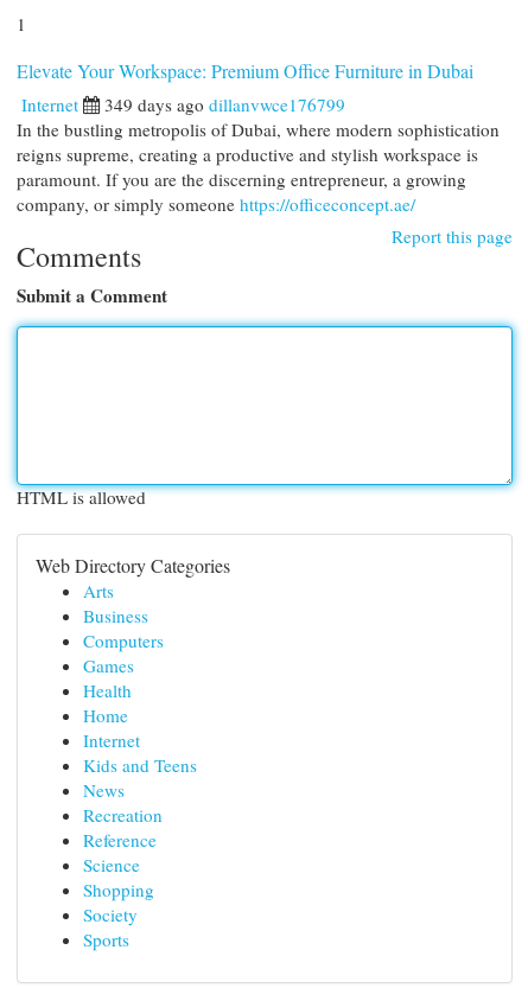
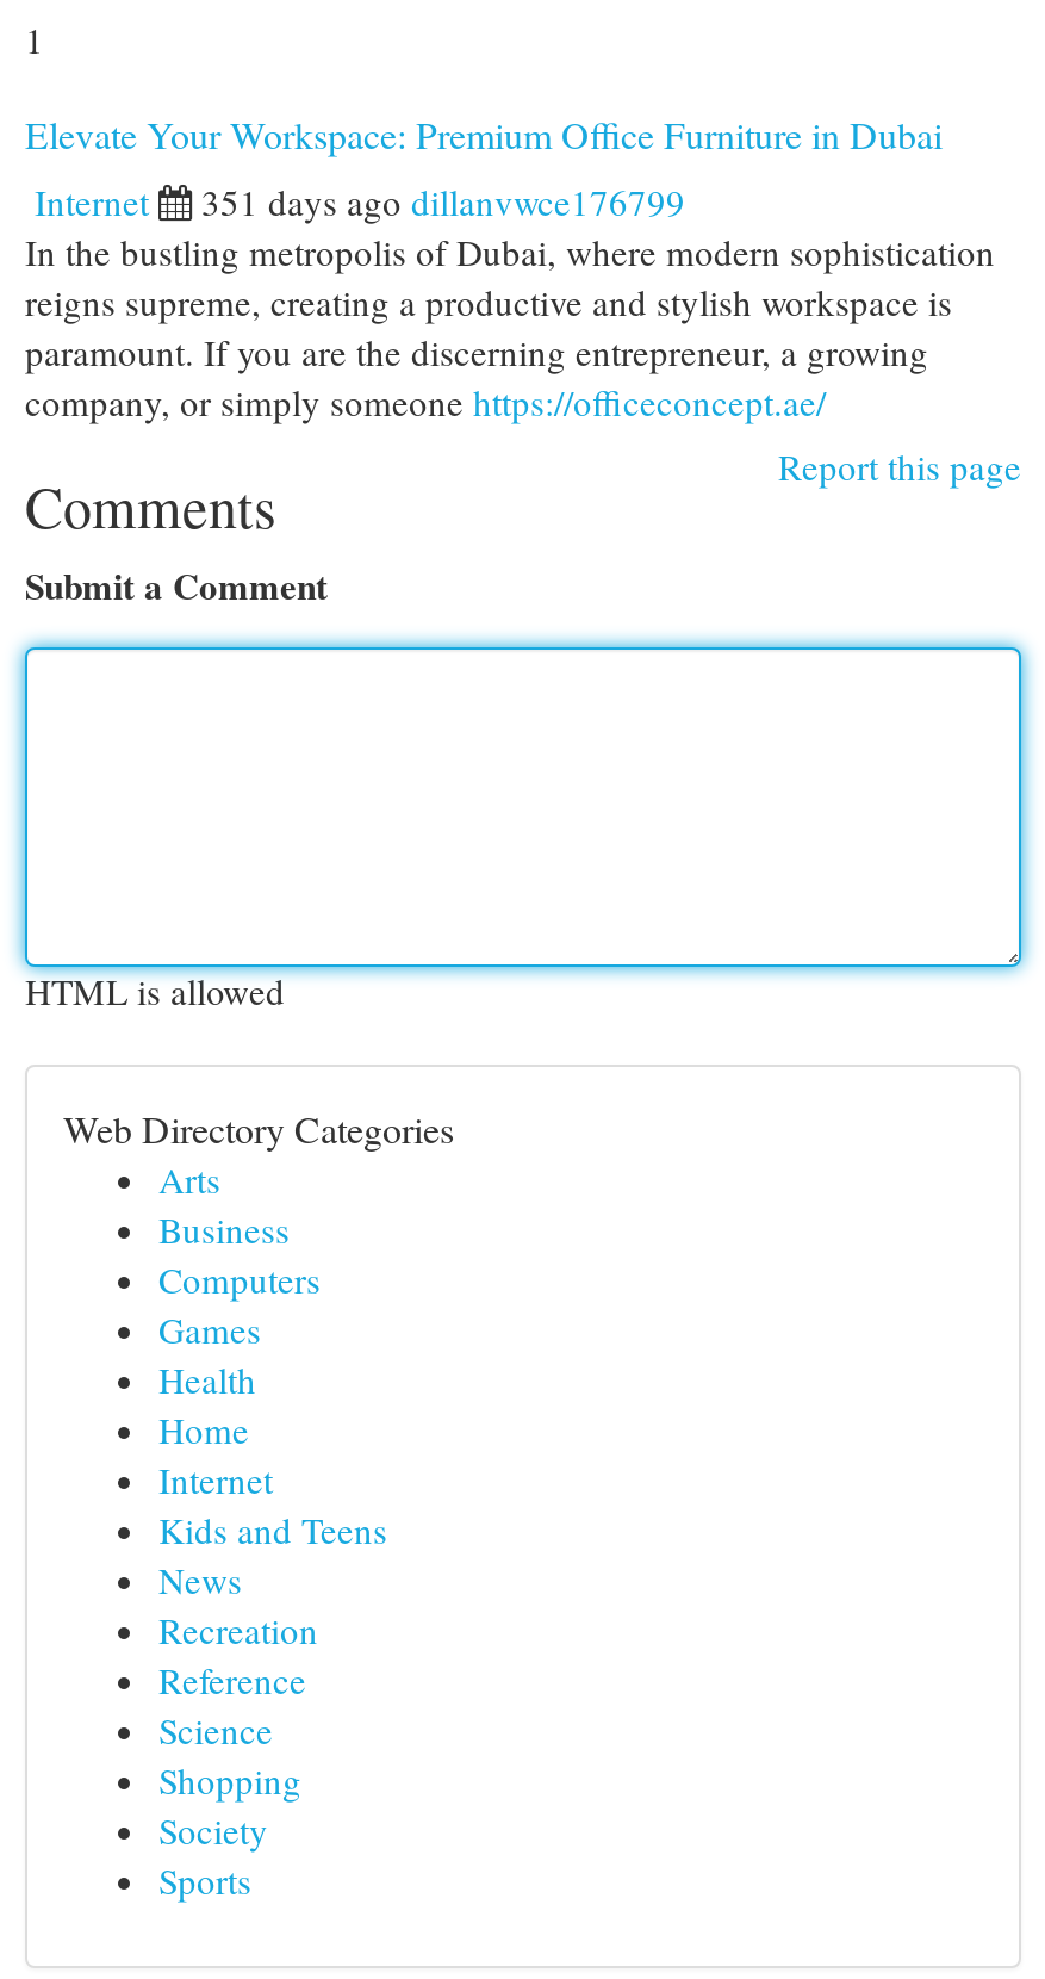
[104,93,345,116] 349 days ago dillanvwce176799 -> [201,178,685,225] 351 days ago dillanvwce176799

